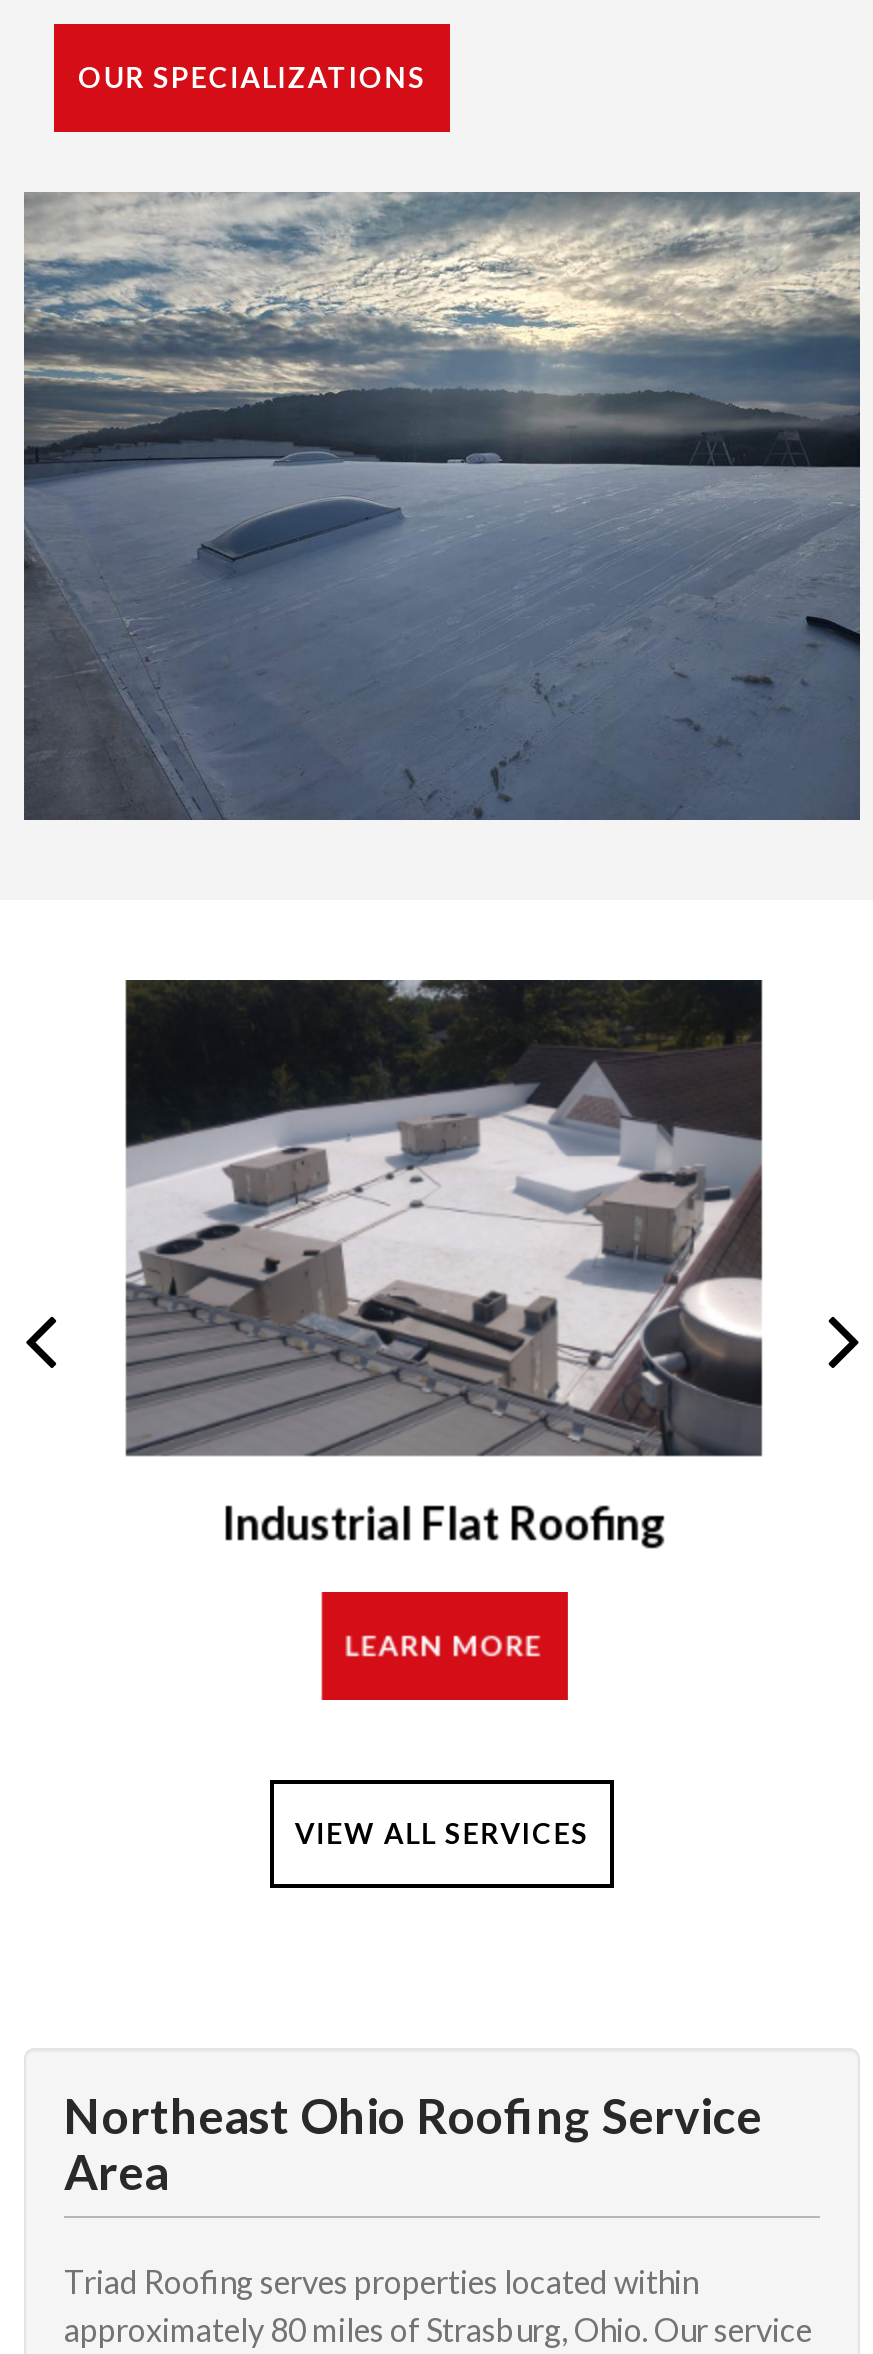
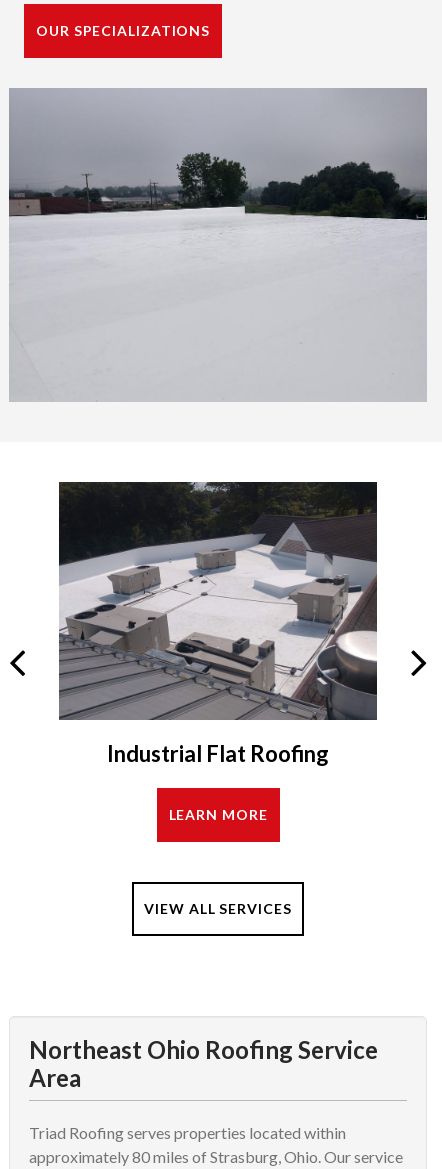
[22,192,862,820] [image] -> [9,89,427,401] [image]

